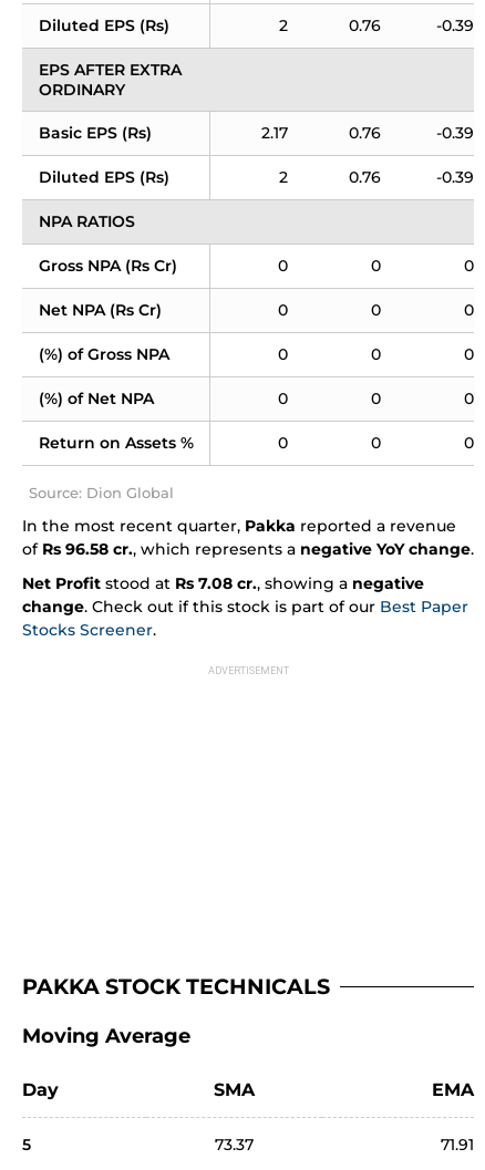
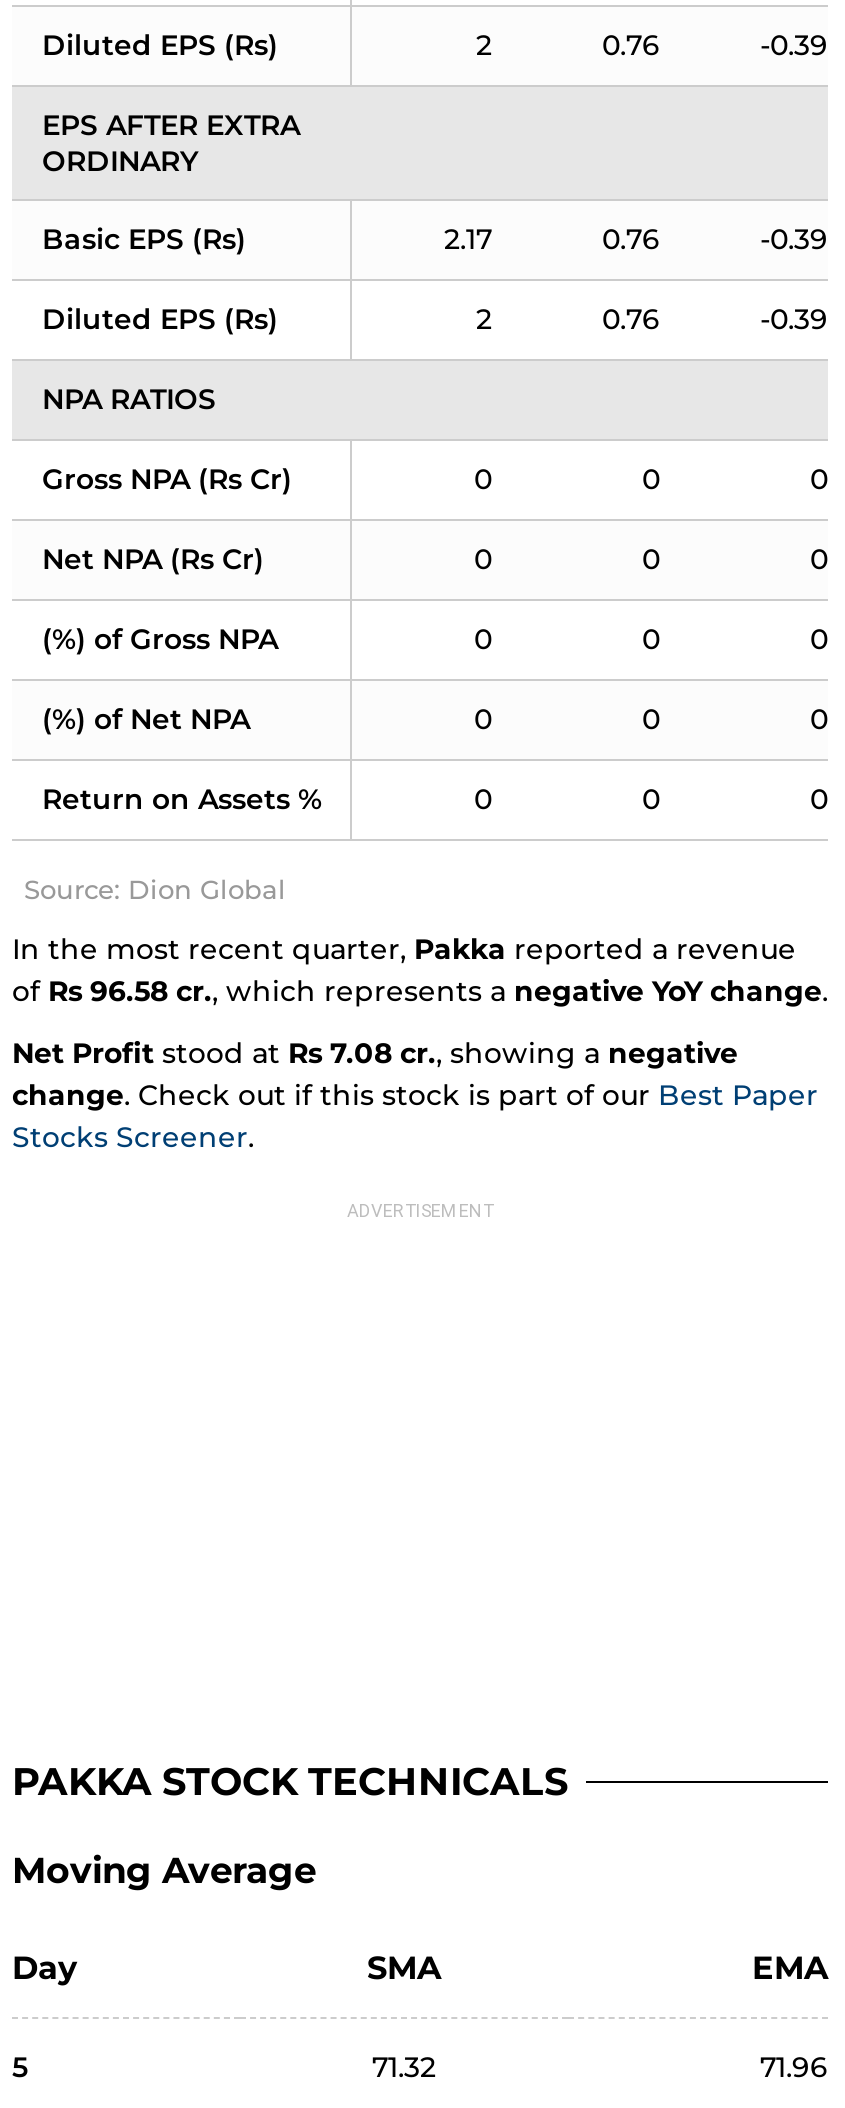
[215,1134,254,1154] 73.37 -> [372,2049,436,2085] 71.32
[441,1134,474,1154] 71.91 -> [760,2049,828,2085] 71.96

